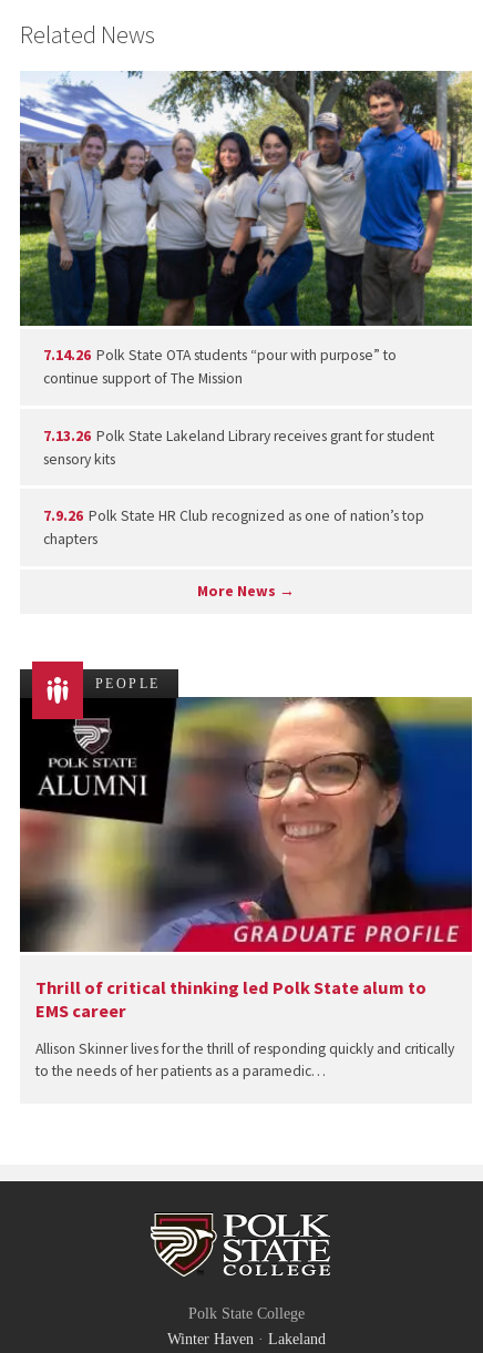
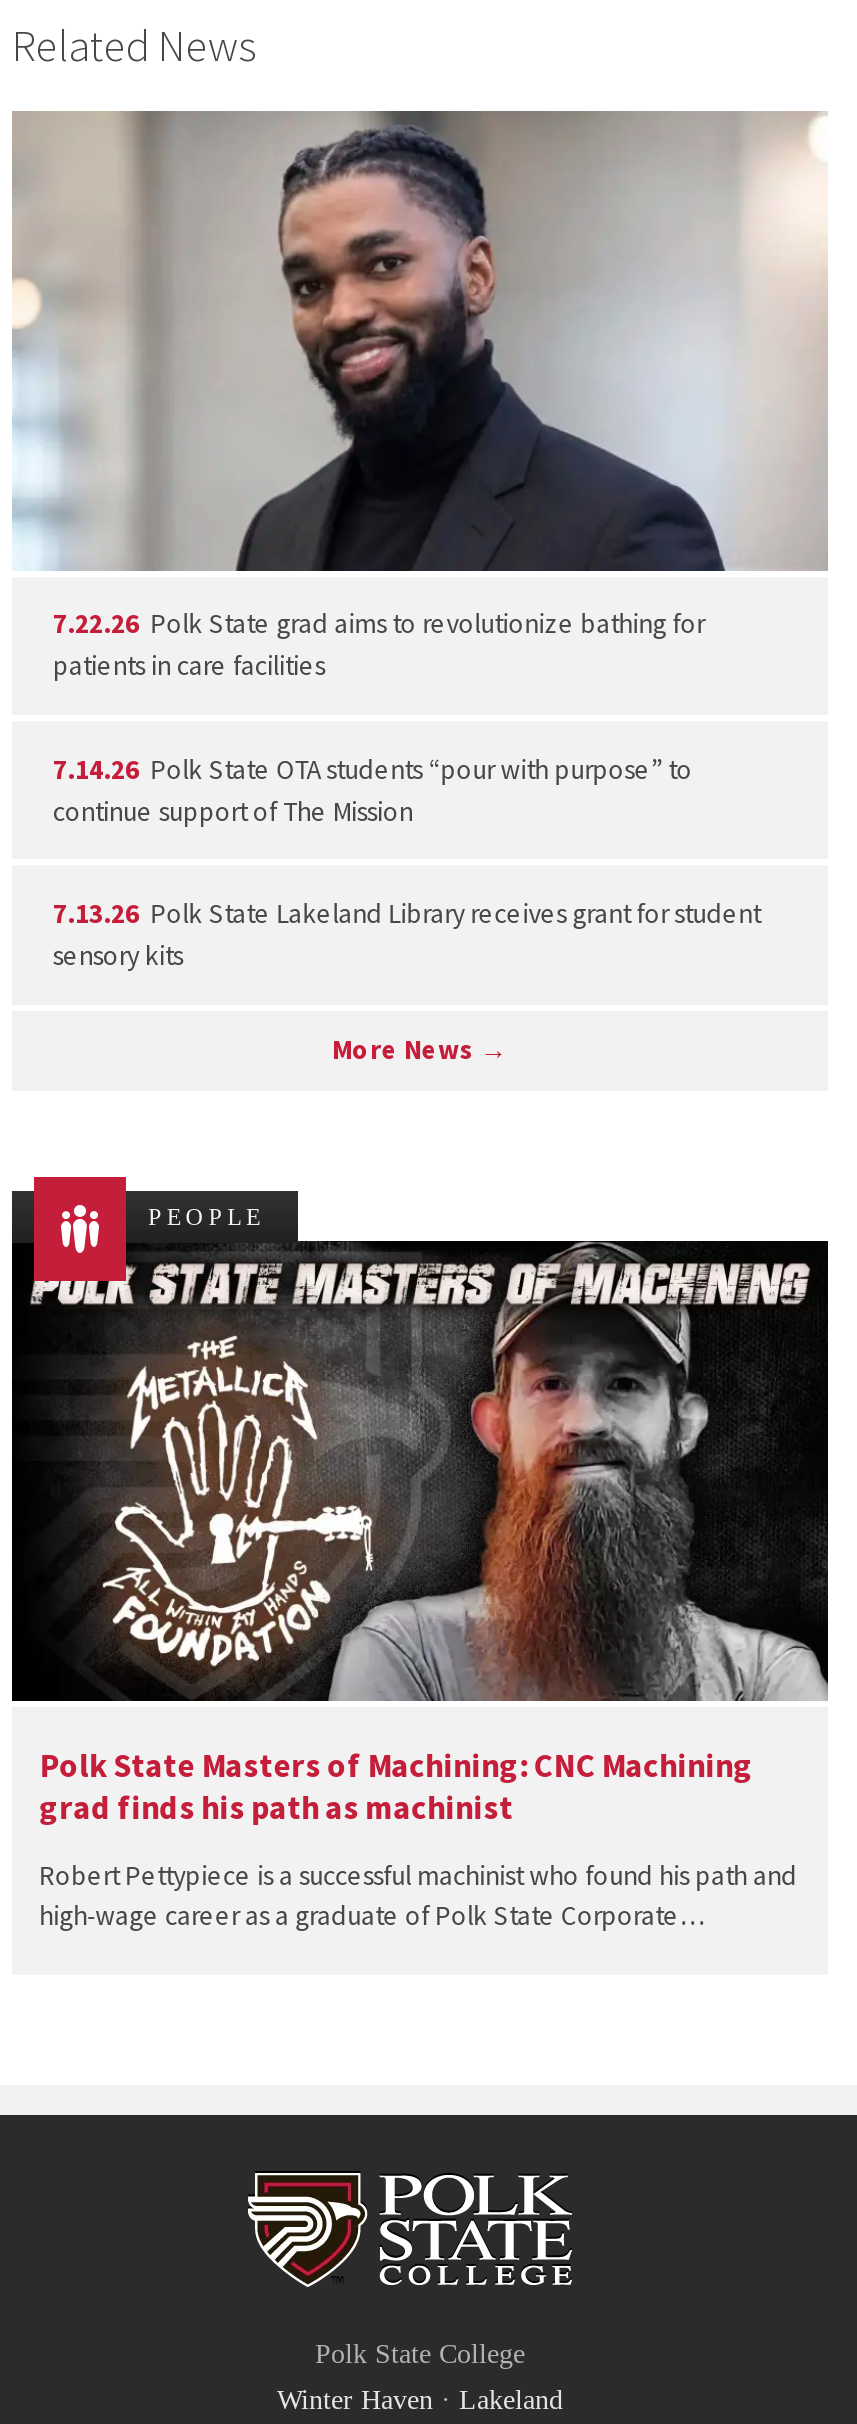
none -> [53,608,704,684] 7.22.26 Polk State grad aims to revolutionize bathing for | patients in care facilities
[19,71,472,327] [image] -> [12,109,826,571] [image]
moved [43,346,434,468] -> [53,752,760,973]: 7.14.26 Polk State OTA students “pour with purpose” to | continue support of The Mission | 7.13.26 Polk State Lakeland Library receives grant for student | sensory kits
[43,506,425,549] 7.9.26 Polk State HR Club recognized as one of nation’s top | chapters -> none
[19,696,473,1022] [image] | Thrill of critical thinking led Polk State alum to | EMS career -> [10,1239,830,1827] [image] | Polk State Masters of Machining: CNC Machining | grad finds his path as machinist
[35,1039,454,1080] Allison Skinner lives for the thrill of responding quickly and critically | to the needs of her patients as a paramedic… -> [39,1858,797,1932] Robert Pettypiece is a successful machinist who found his path and | high-wage career as a graduate of Polk State Corporate…

